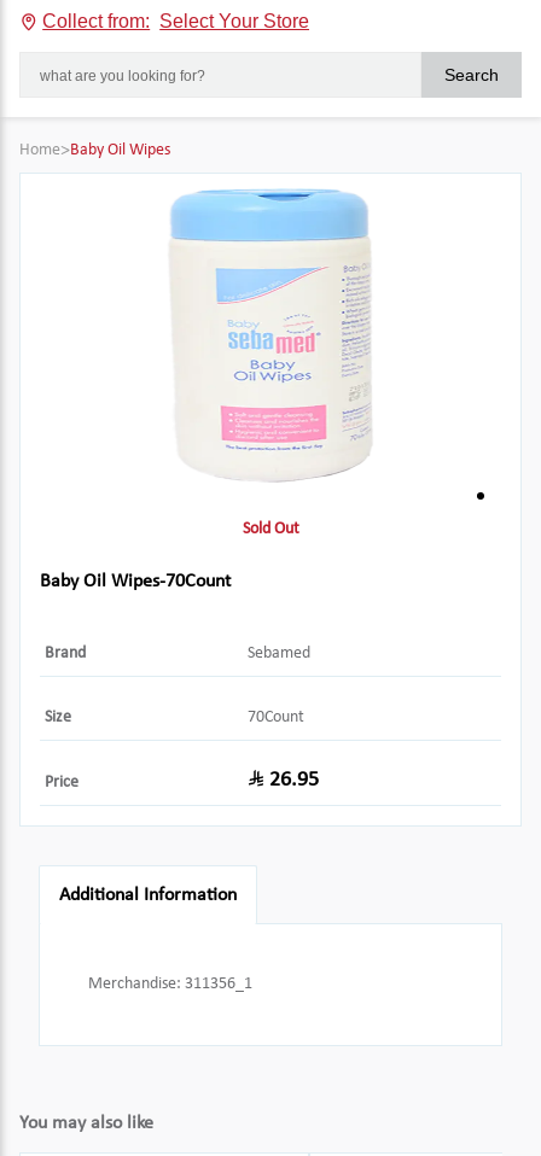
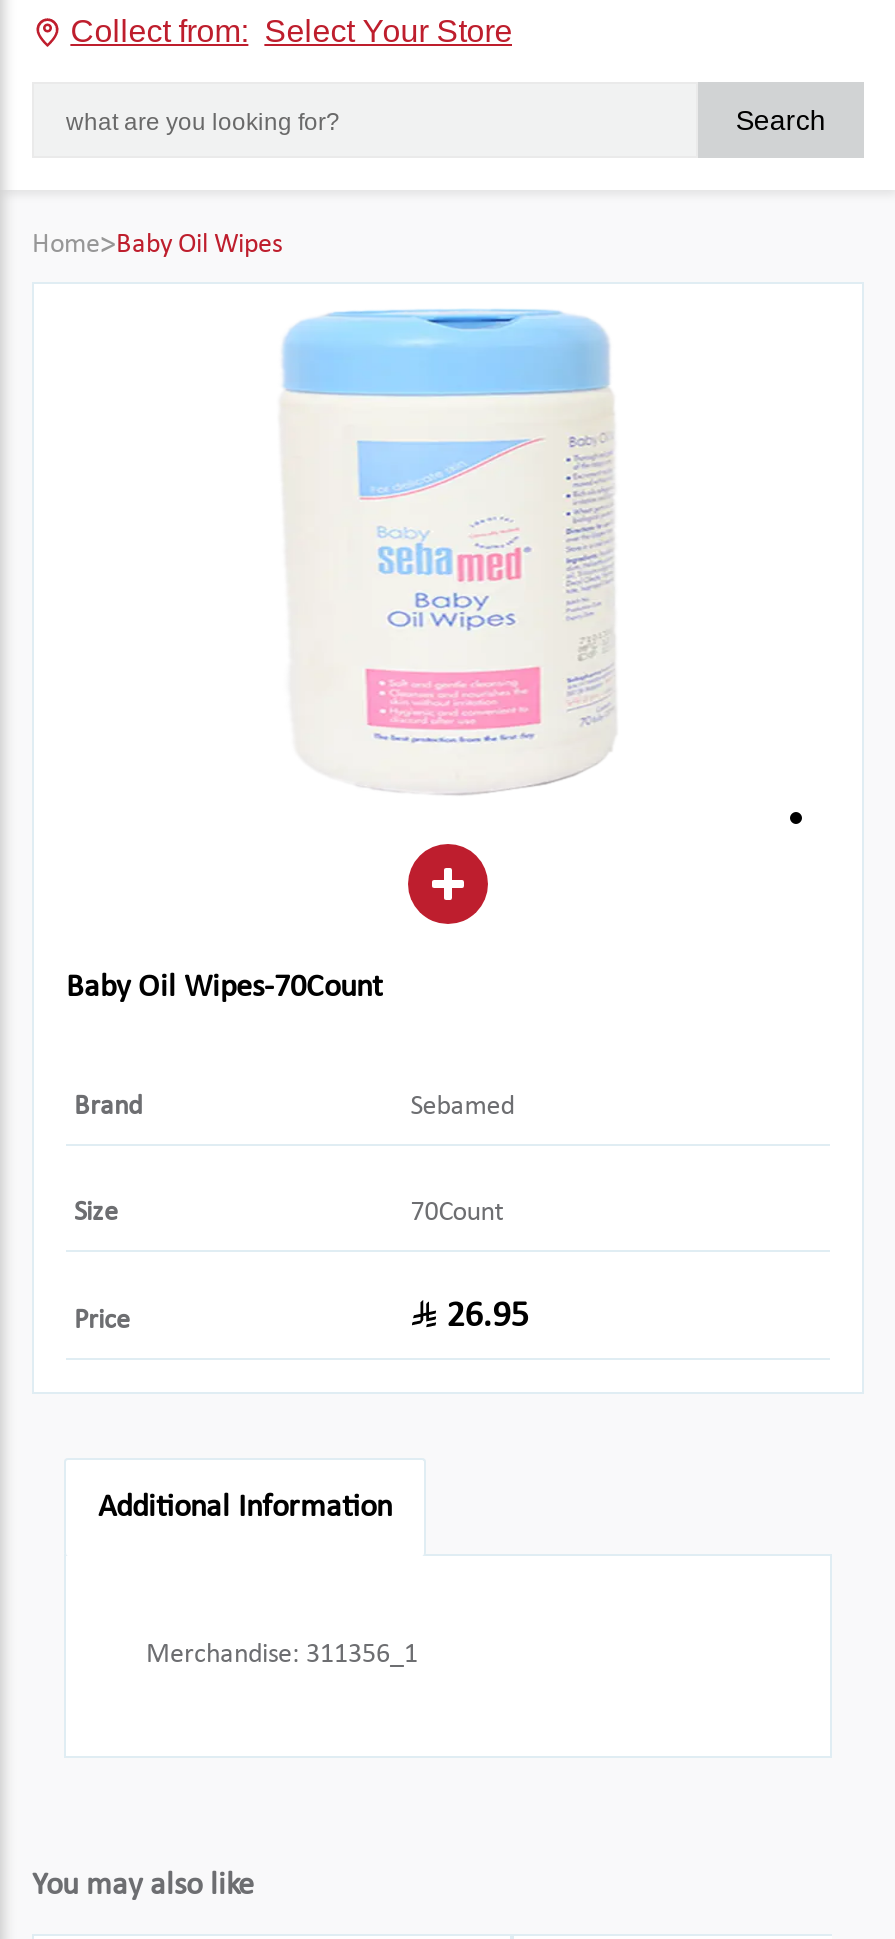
[242,520,299,538] Sold Out -> none

